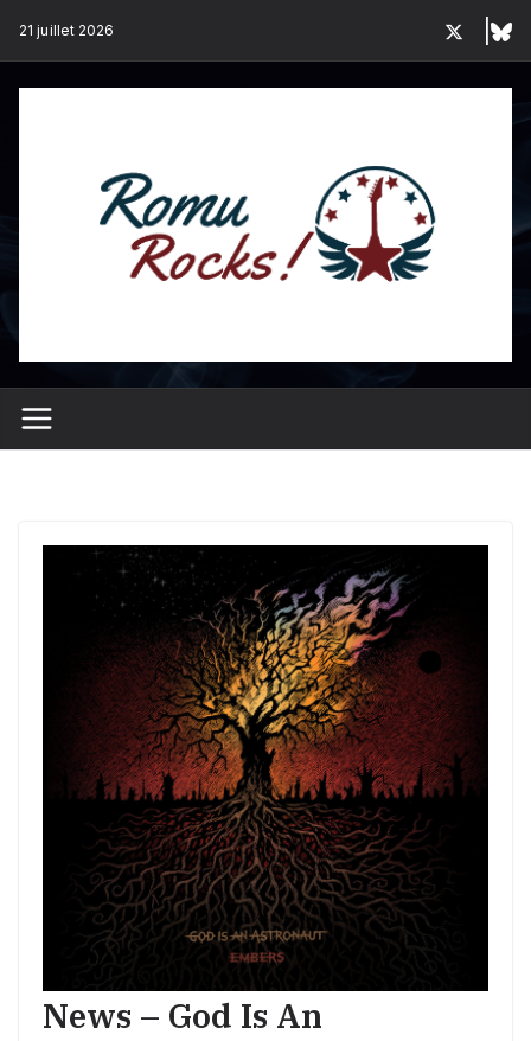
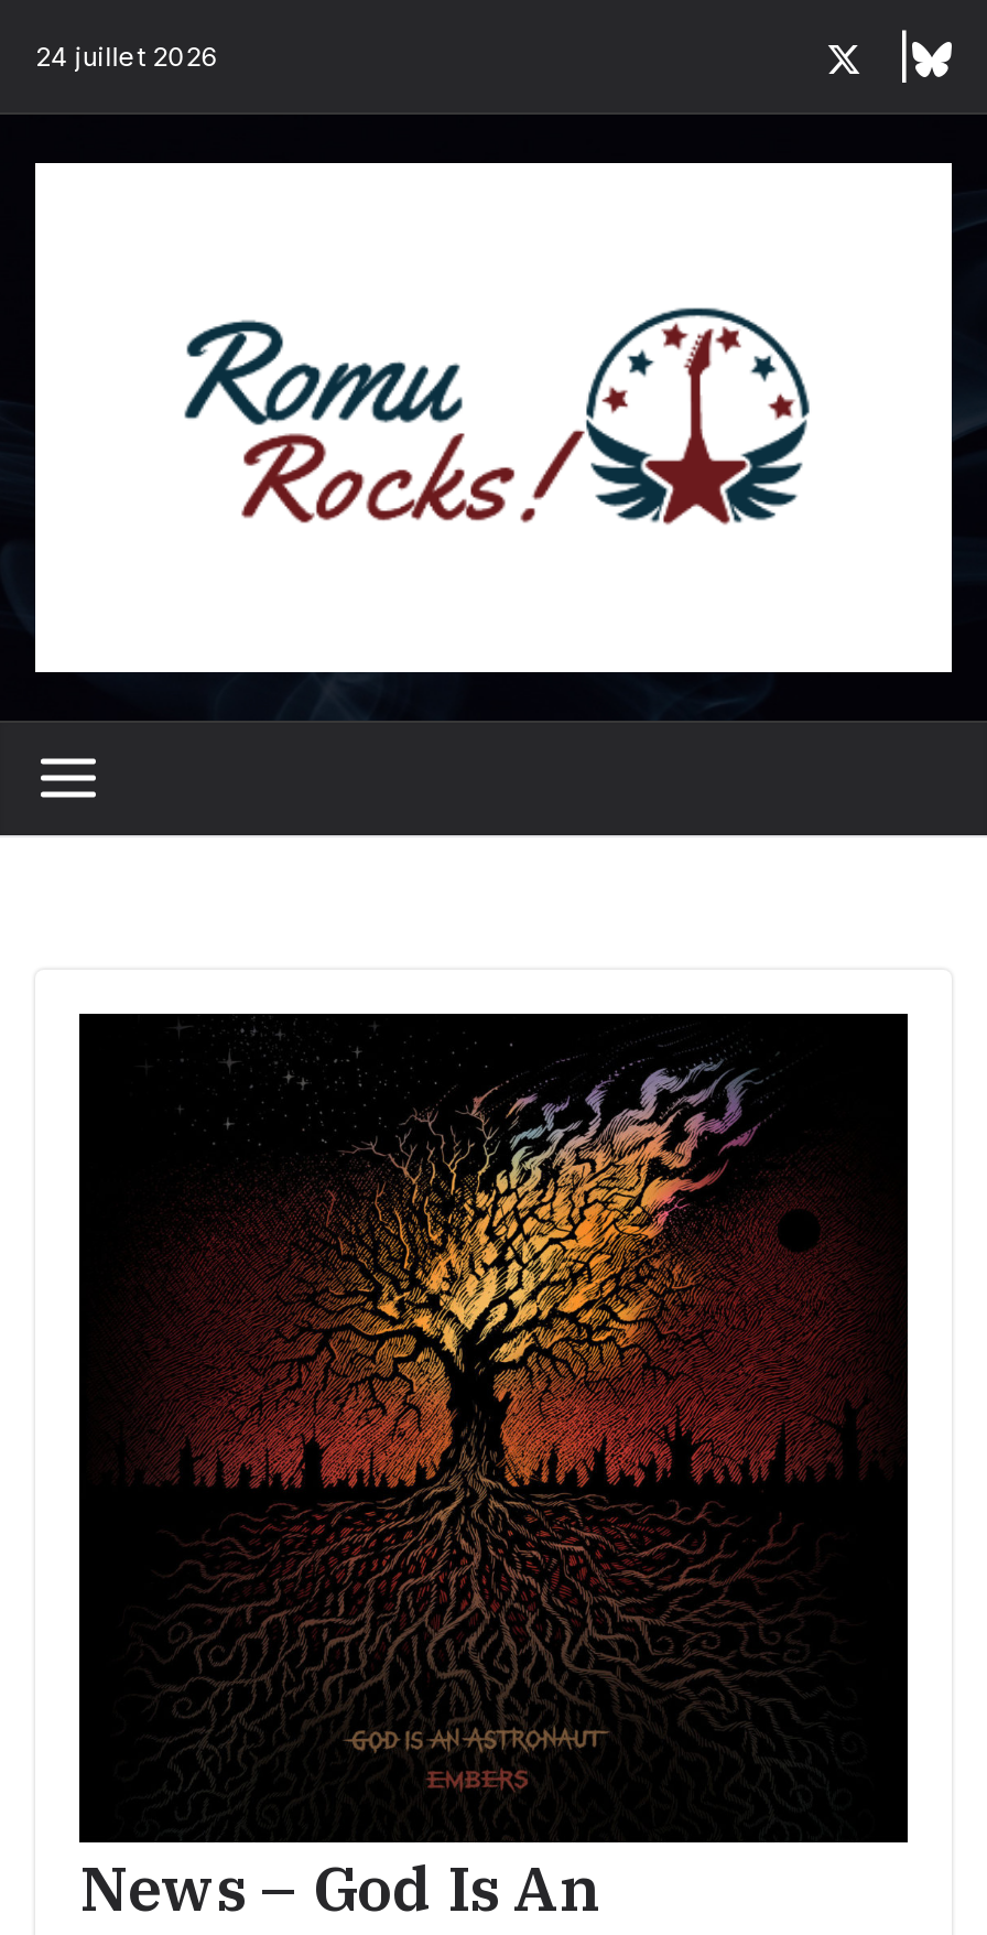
[19,21,114,39] 21 juillet 2026 -> [35,40,219,73] 24 juillet 2026

